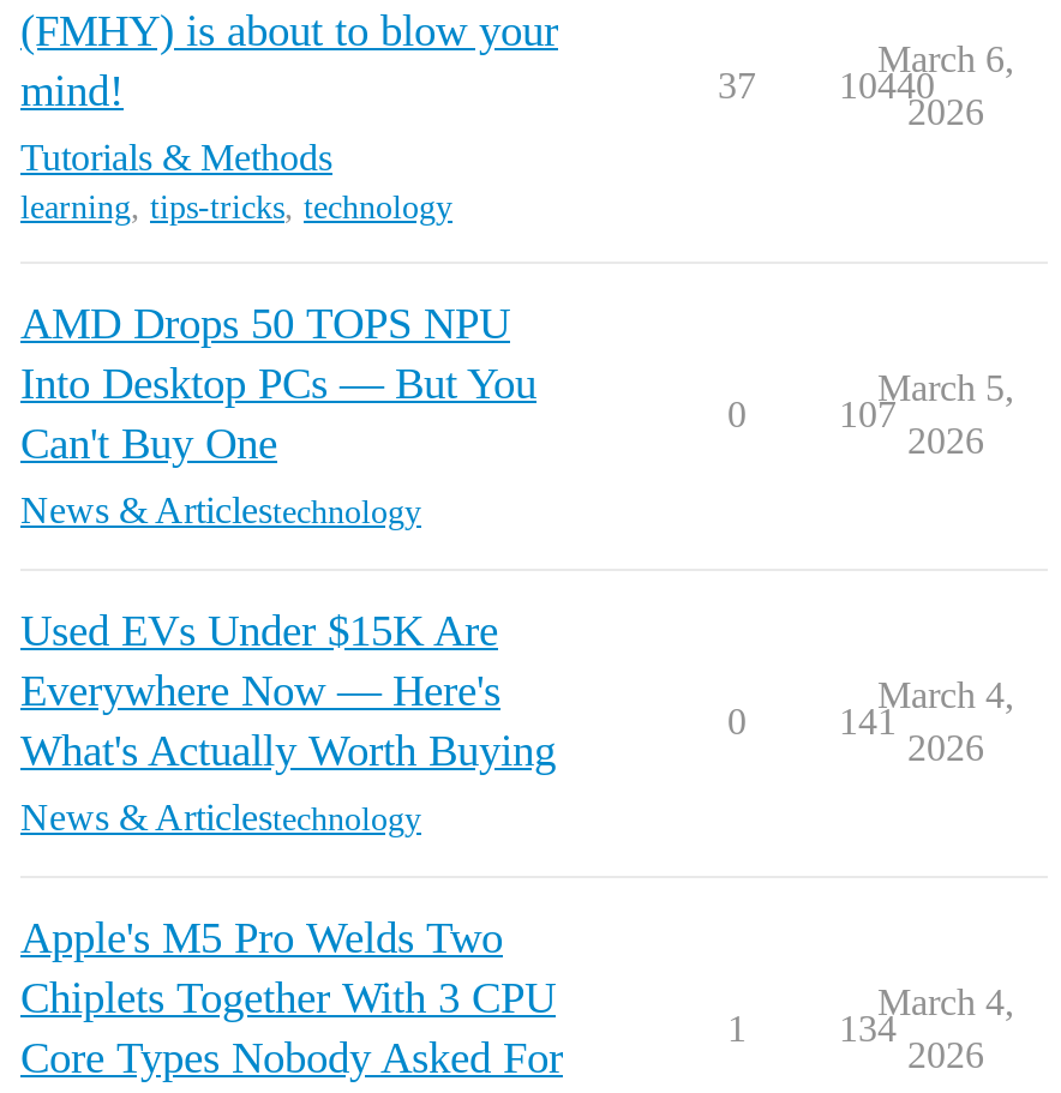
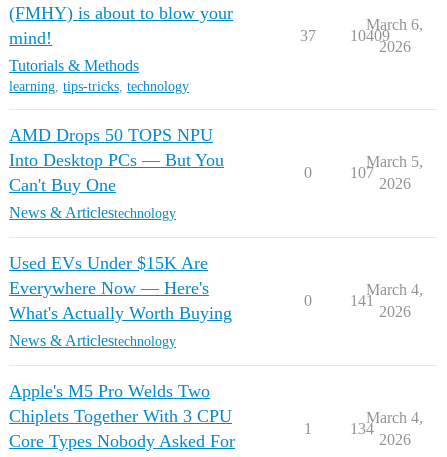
[839,65,935,106] 10440 -> [350,27,390,44] 10409

